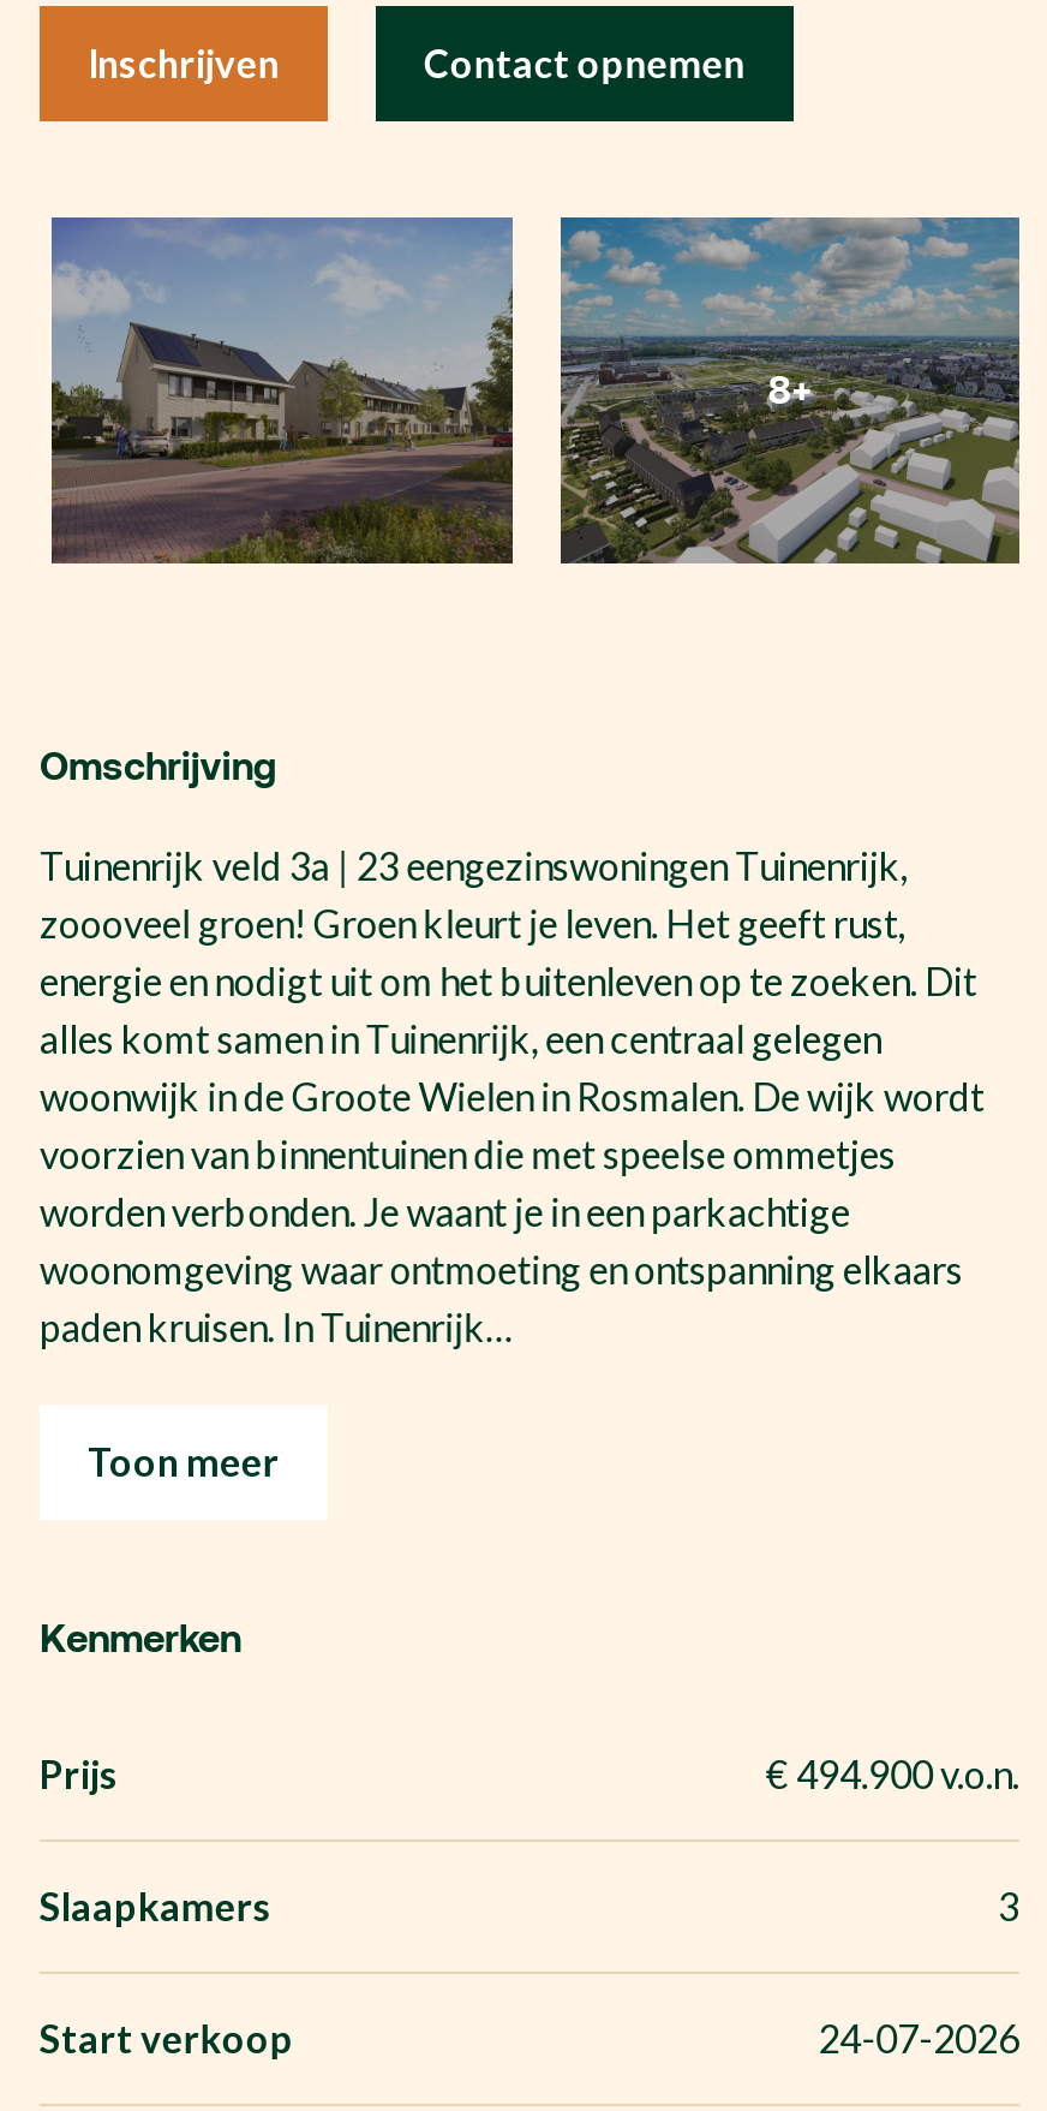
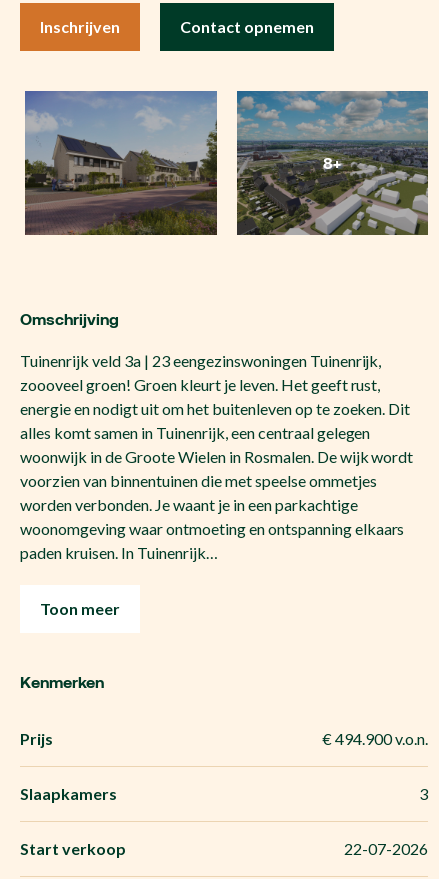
[818,2014,1019,2060] 24-07-2026 -> [344,839,428,858] 22-07-2026

